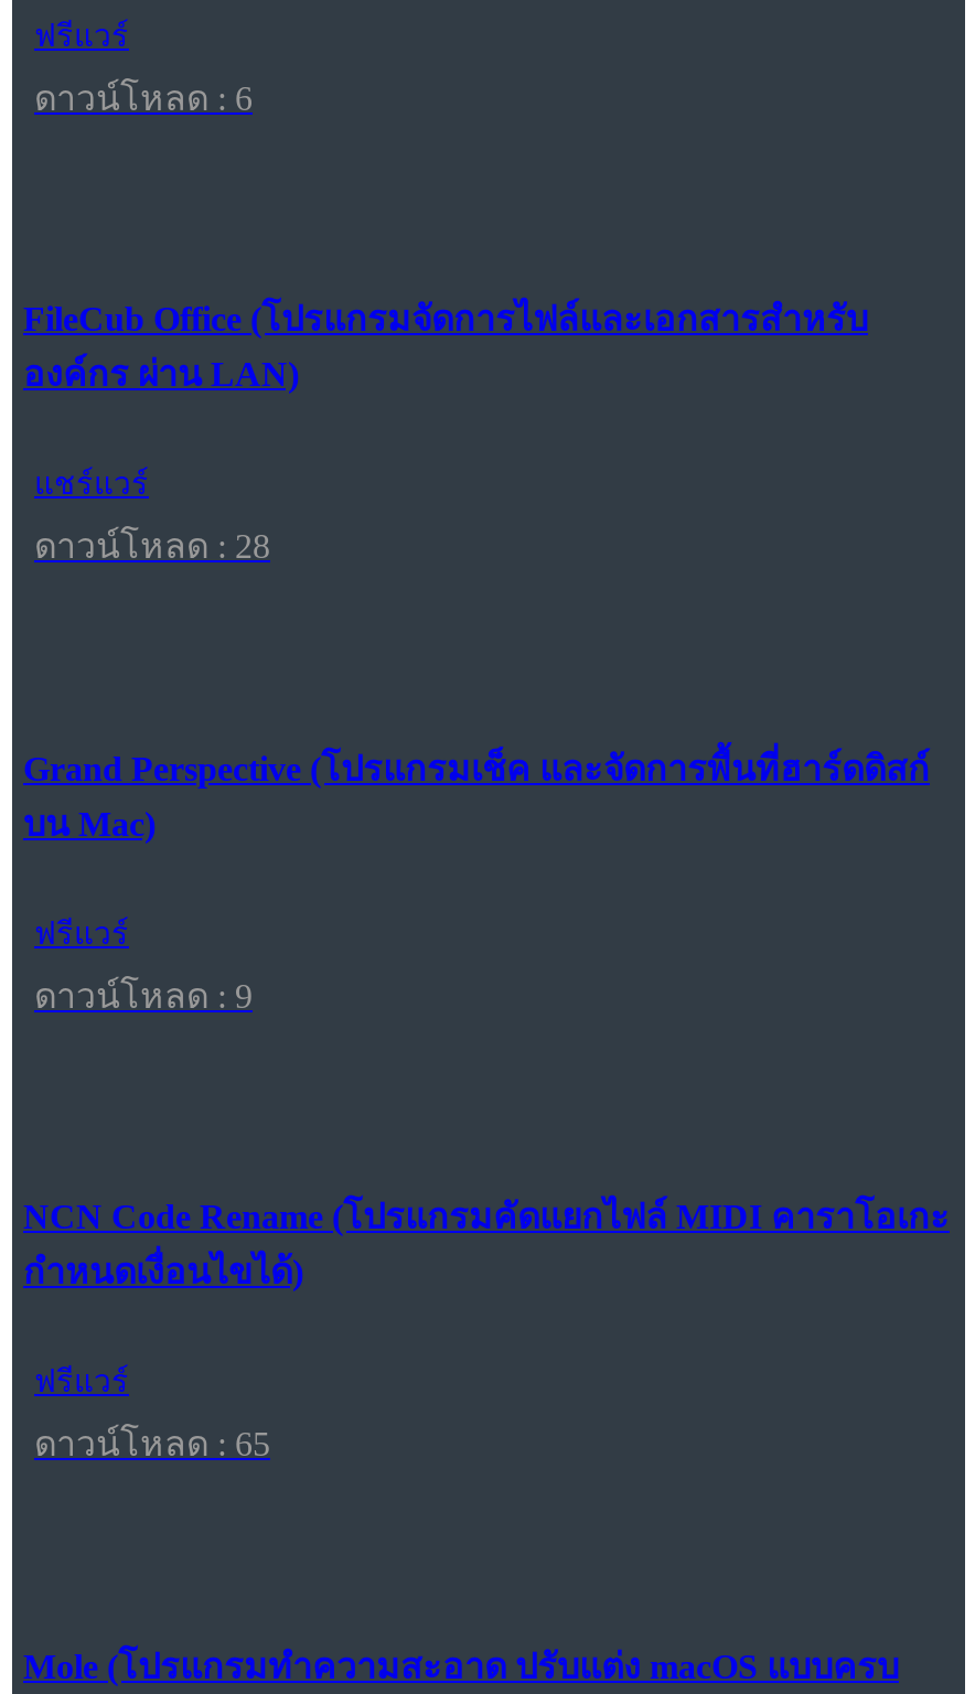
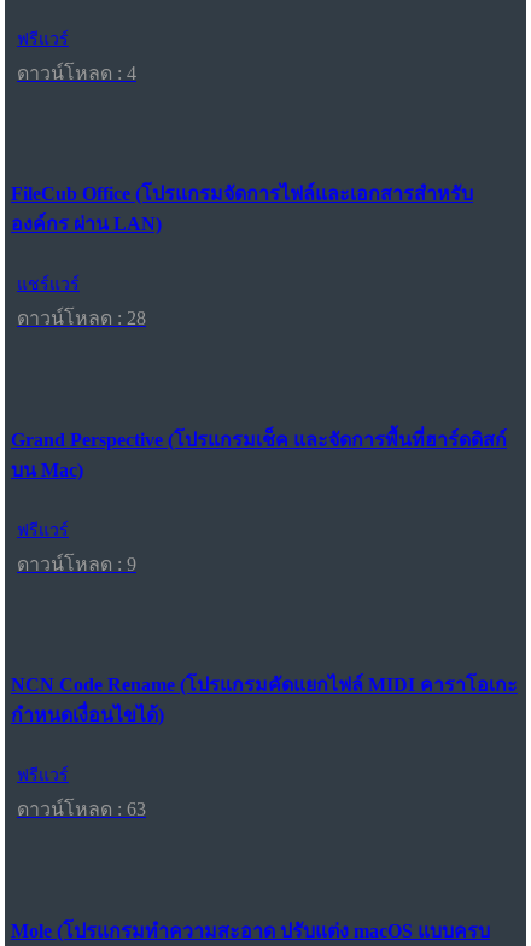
[34,79,253,116] ดาวน์โหลด : 6 -> [17,63,136,83] ดาวน์โหลด : 4
[34,1426,270,1463] ดาวน์โหลด : 65 -> [17,799,146,820] ดาวน์โหลด : 63

